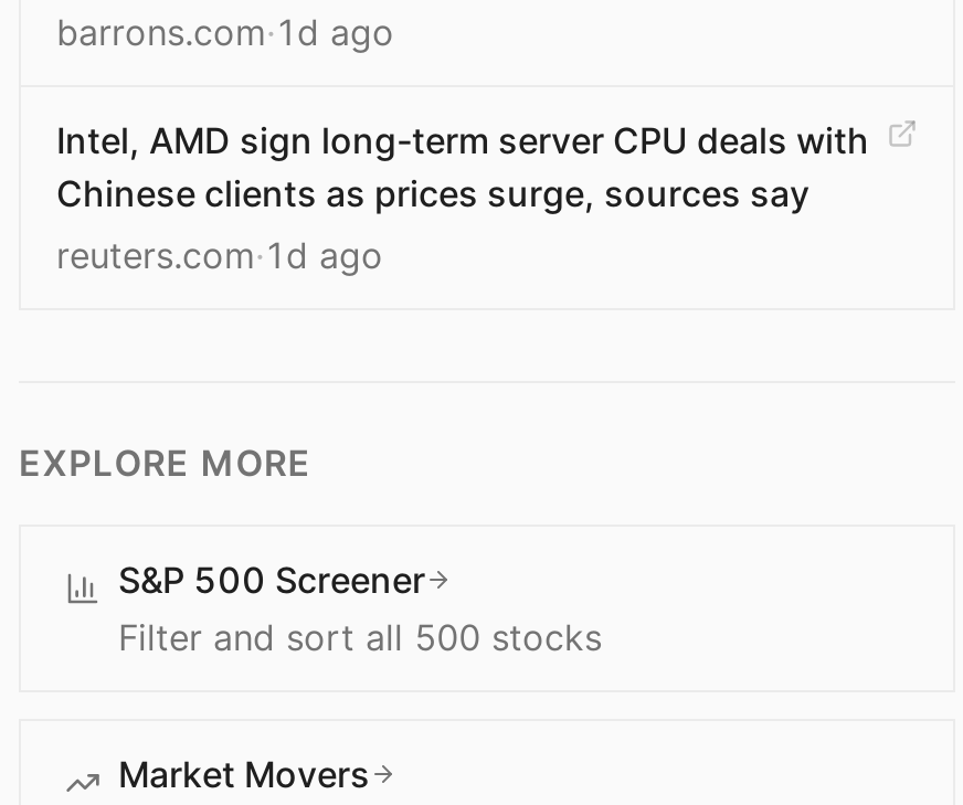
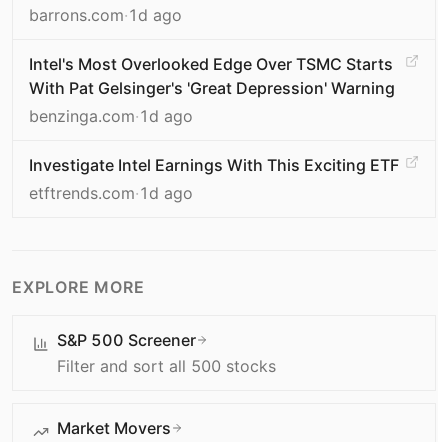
[56,118,869,277] Intel, AMD sign long-term server CPU deals with | Chinese clients as prices surge, sources say | reuters.com · 1d ago -> [29,54,399,203] Intel's Most Overlooked Edge Over TSMC Starts | With Pat Gelsinger's 'Great Depression' Warning | benzinga.com·1d ago | Investigate Intel Earnings With This Exciting ETF | etftrends.com·1d ago

